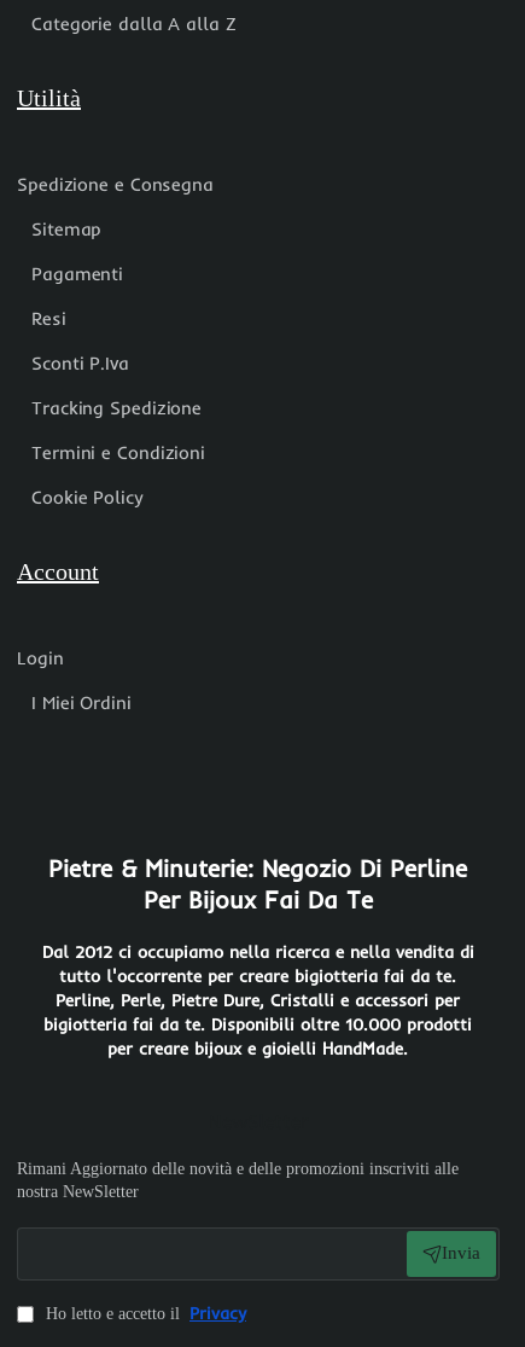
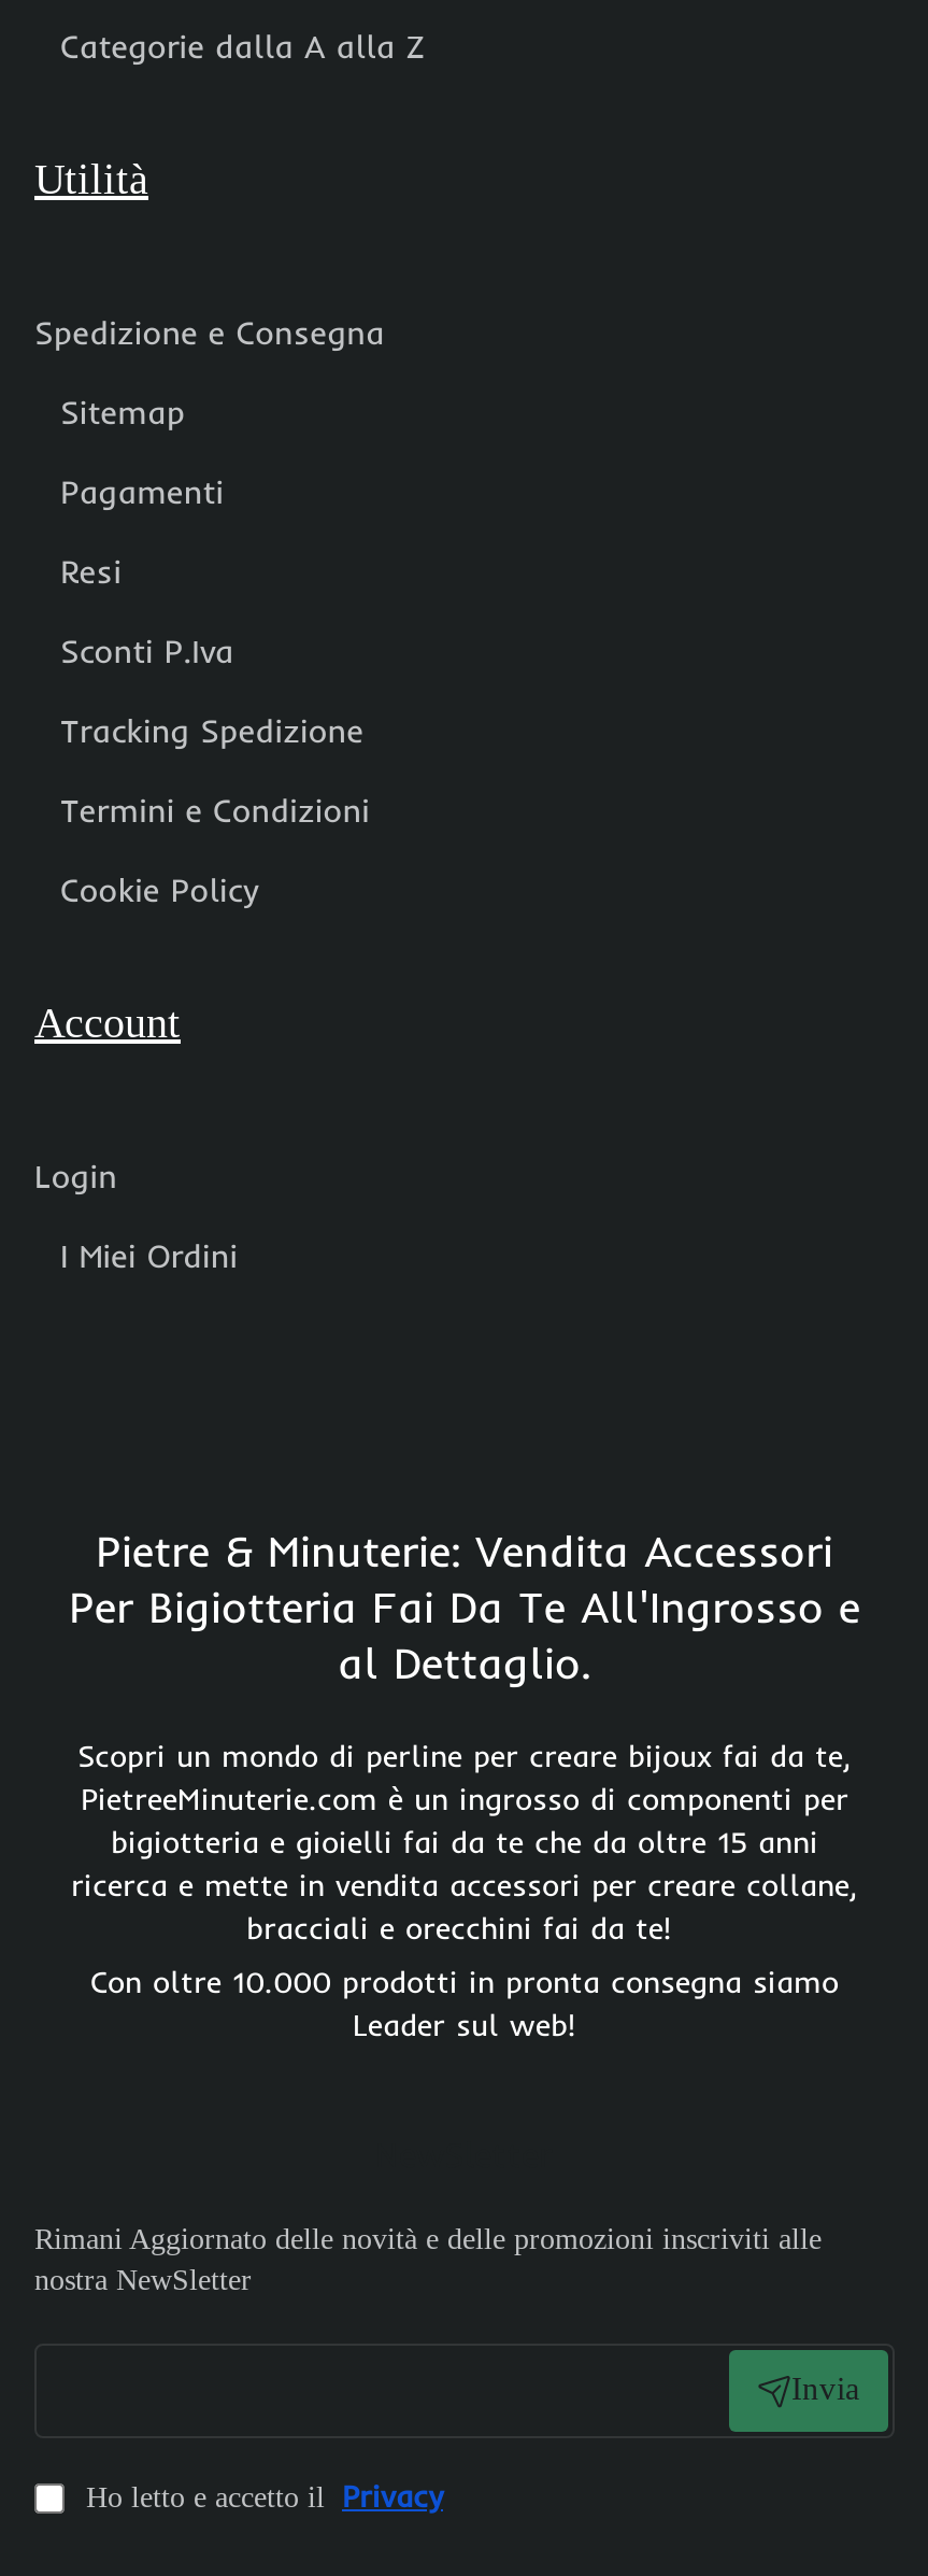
[49,853,468,914] Pietre & Minuterie: Negozio Di Perline | Per Bijoux Fai Da Te -> [69,1523,860,1689] Pietre & Minuterie: Vendita Accessori | Per Bigiotteria Fai Da Te All'Ingrosso e | al Dettaglio.
[42,941,474,1059] Dal 2012 ci occupiamo nella ricerca e nella vendita di | tutto l'occorrente per creare bigiotteria fai da te. | Perline, Perle, Pietre Dure, Cristalli e accessori per | bigiotteria fai da te. Disponibili oltre 10.000 prodotti | per creare bijoux e gioielli HandMade. -> [71,1736,858,2044] Scopri un mondo di perline per creare bijoux fai da te, | PietreeMinuterie.com è un ingrosso di componenti per | bigiotteria e gioielli fai da te che da oltre 15 anni | ricerca e mette in vendita accessori per creare collane, | bracciali e orecchini fai da te! | Con oltre 10.000 prodotti in pronta consegna siamo | Leader sul web!

